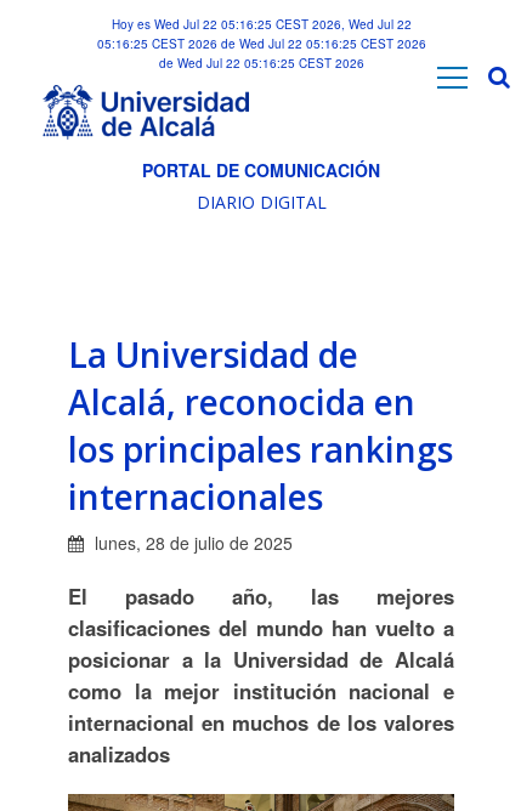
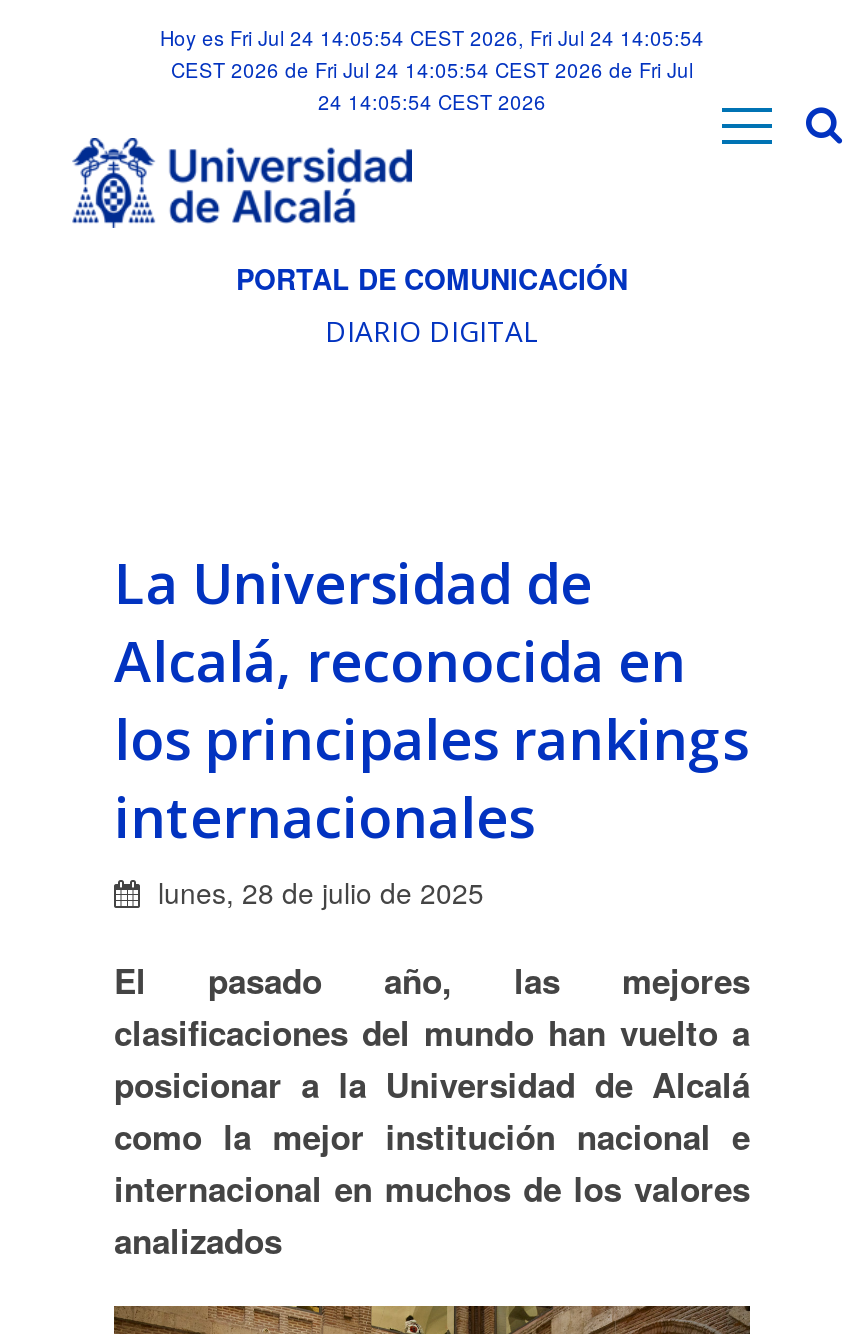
[97,16,426,72] Hoy es Wed Jul 22 05:16:25 CEST 2026, Wed Jul 22 | 05:16:25 CEST 2026 de Wed Jul 22 05:16:25 CEST 2026 | de Wed Jul 22 05:16:25 CEST 2026 -> [160,24,704,116] Hoy es Fri Jul 24 14:05:54 CEST 2026, Fri Jul 24 14:05:54 | CEST 2026 de Fri Jul 24 14:05:54 CEST 2026 de Fri Jul | 24 14:05:54 CEST 2026

